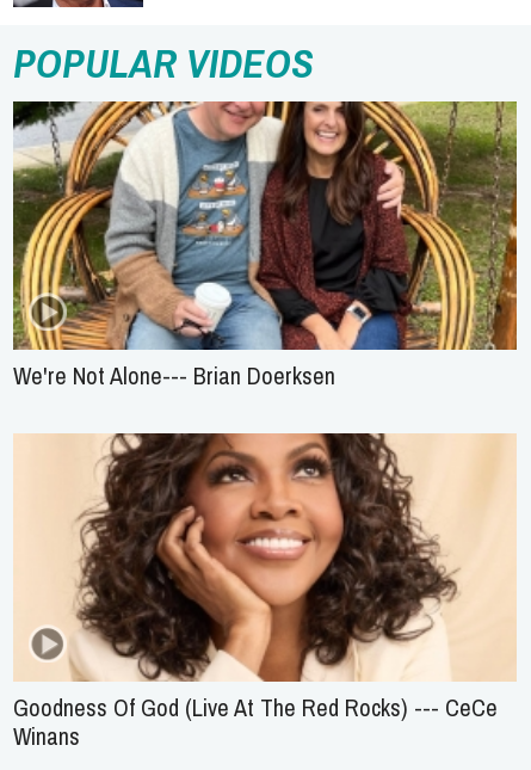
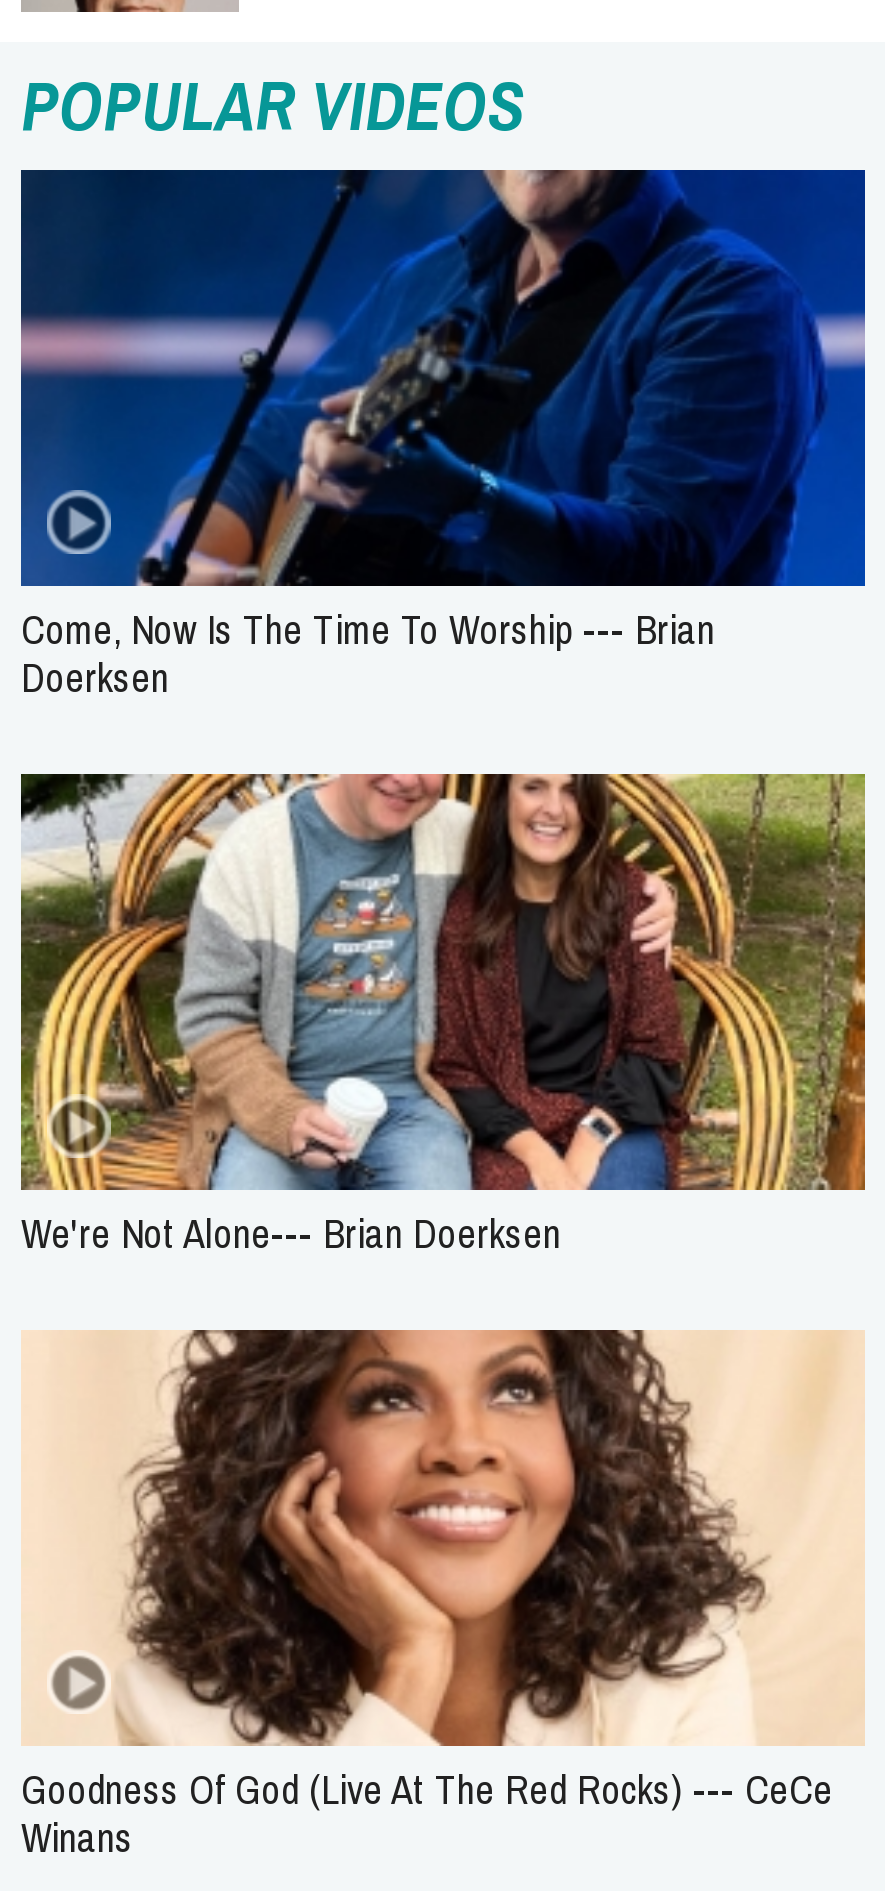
none -> [19,168,867,704] [image] | Come, Now Is The Time To Worship --- Brian | Doerksen

